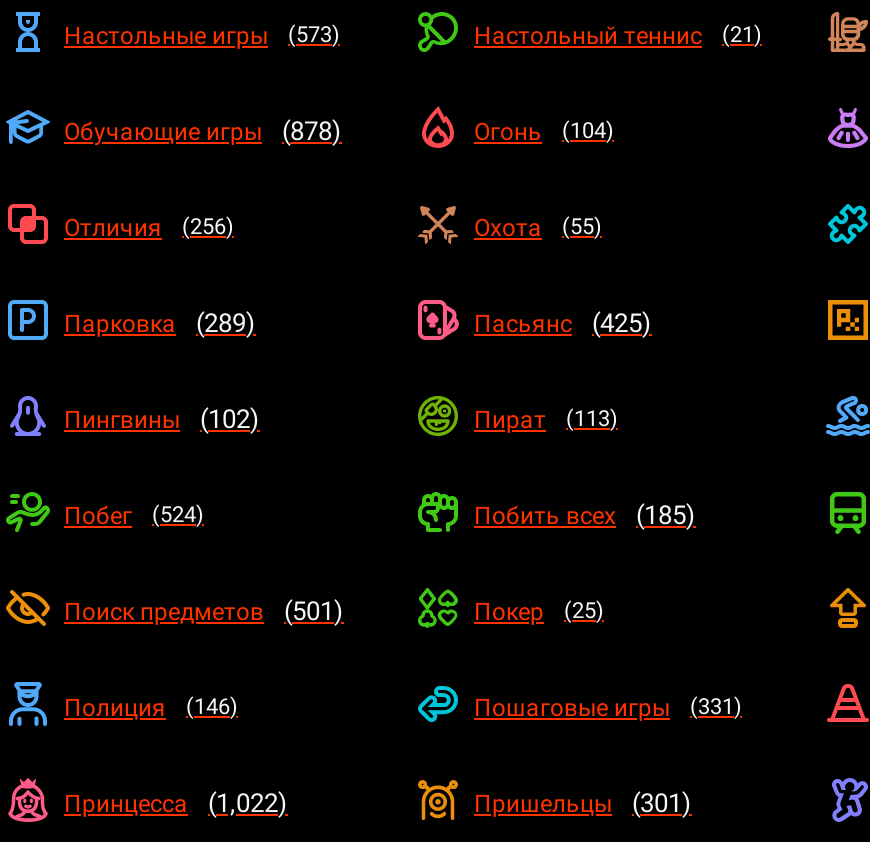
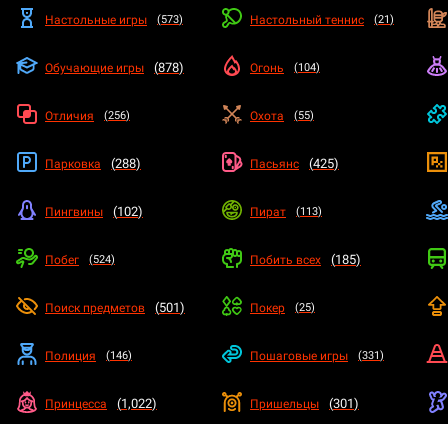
[64,308,246,338] Парковка 289 -> [45,156,136,171] Парковка 288

